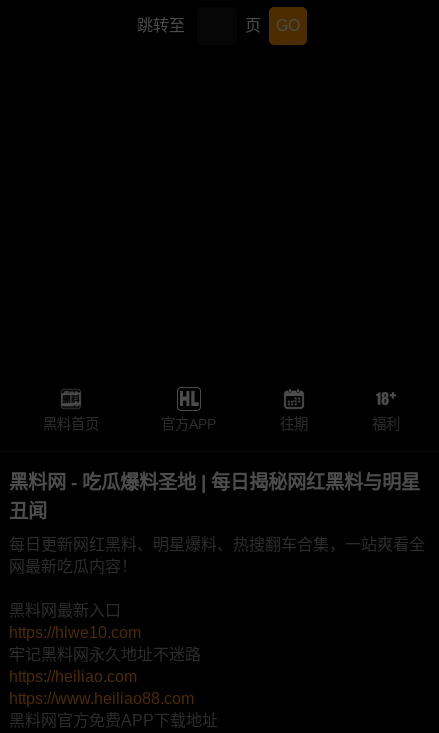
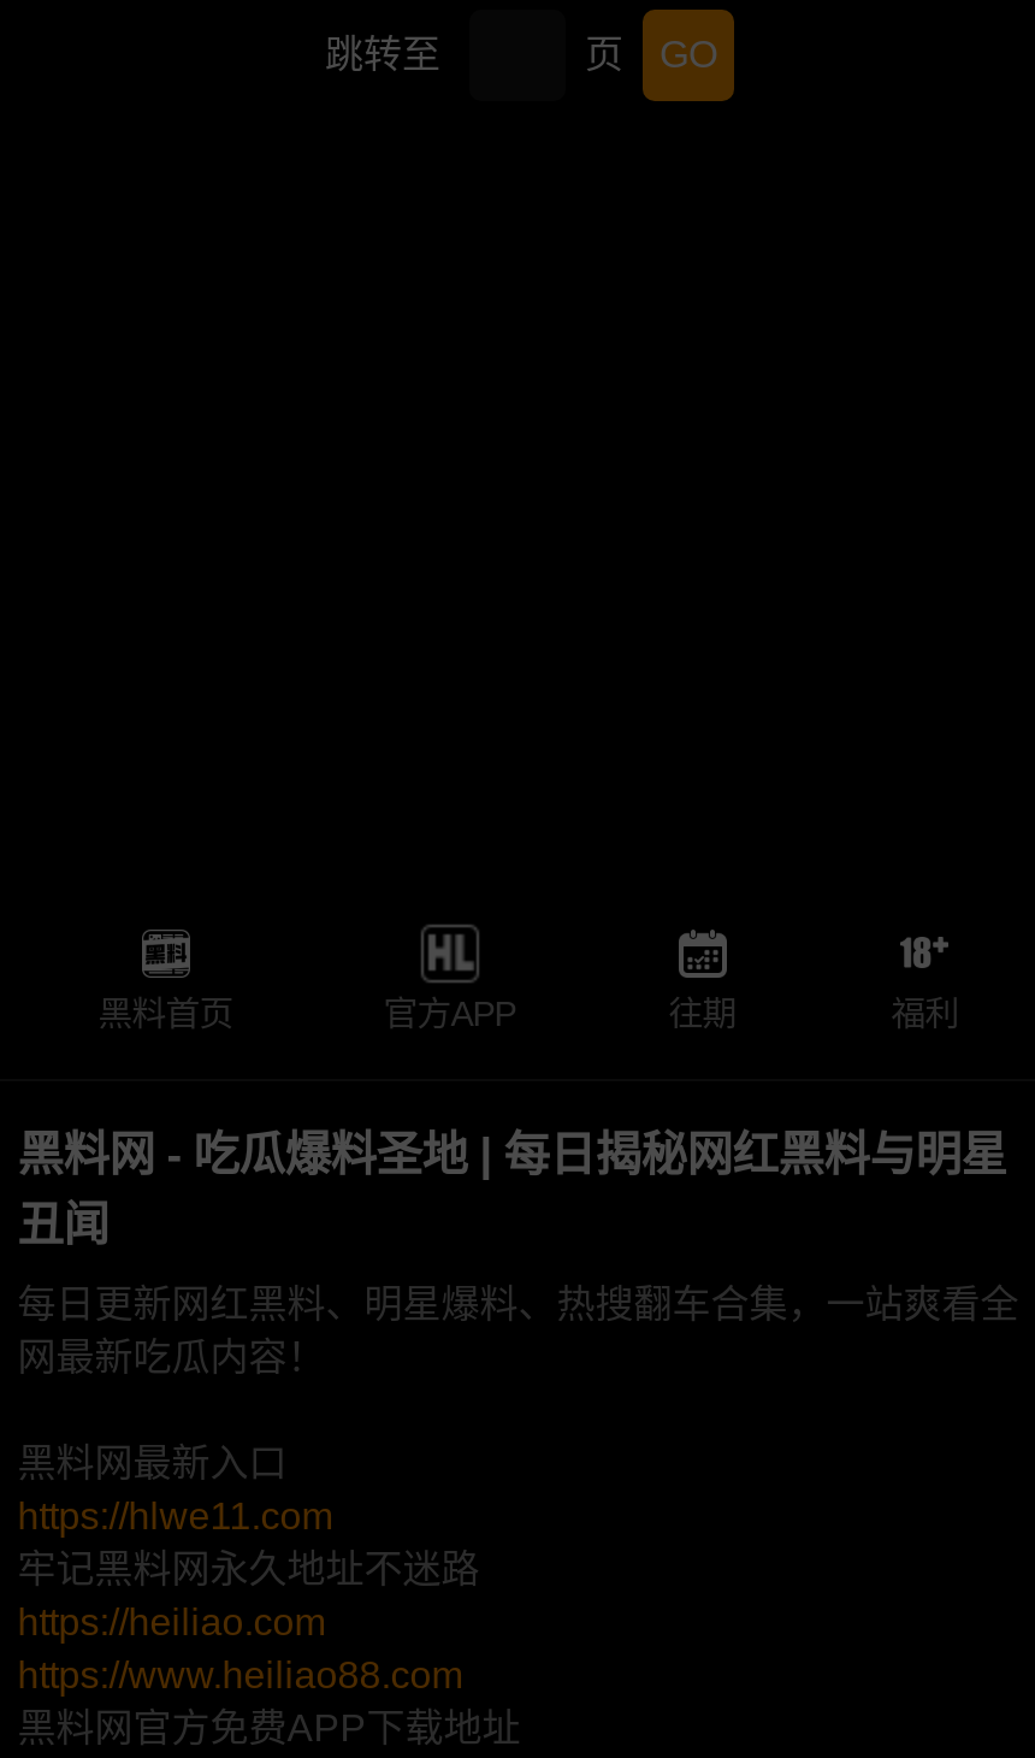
[9,624,141,641] https://hlwe10.com -> [17,1496,333,1537] https://hlwe11.com

